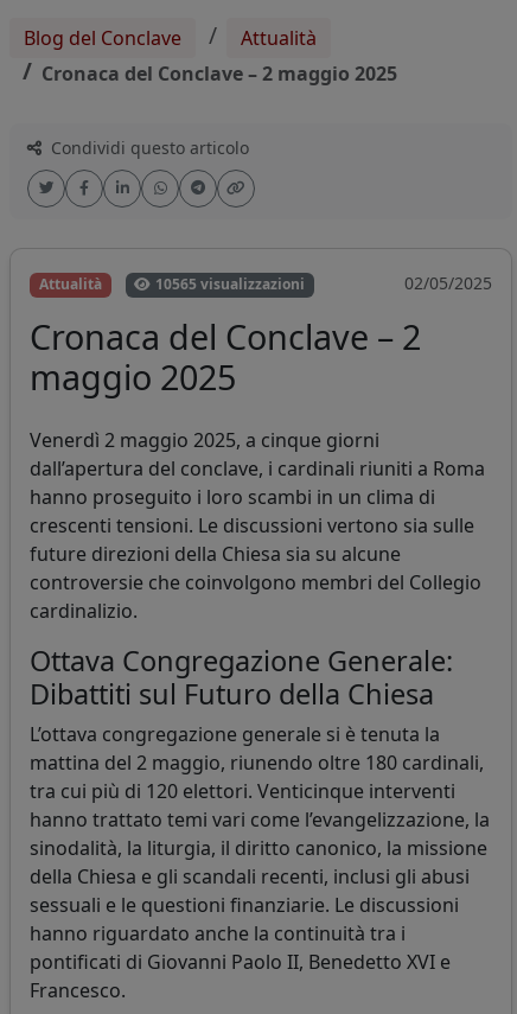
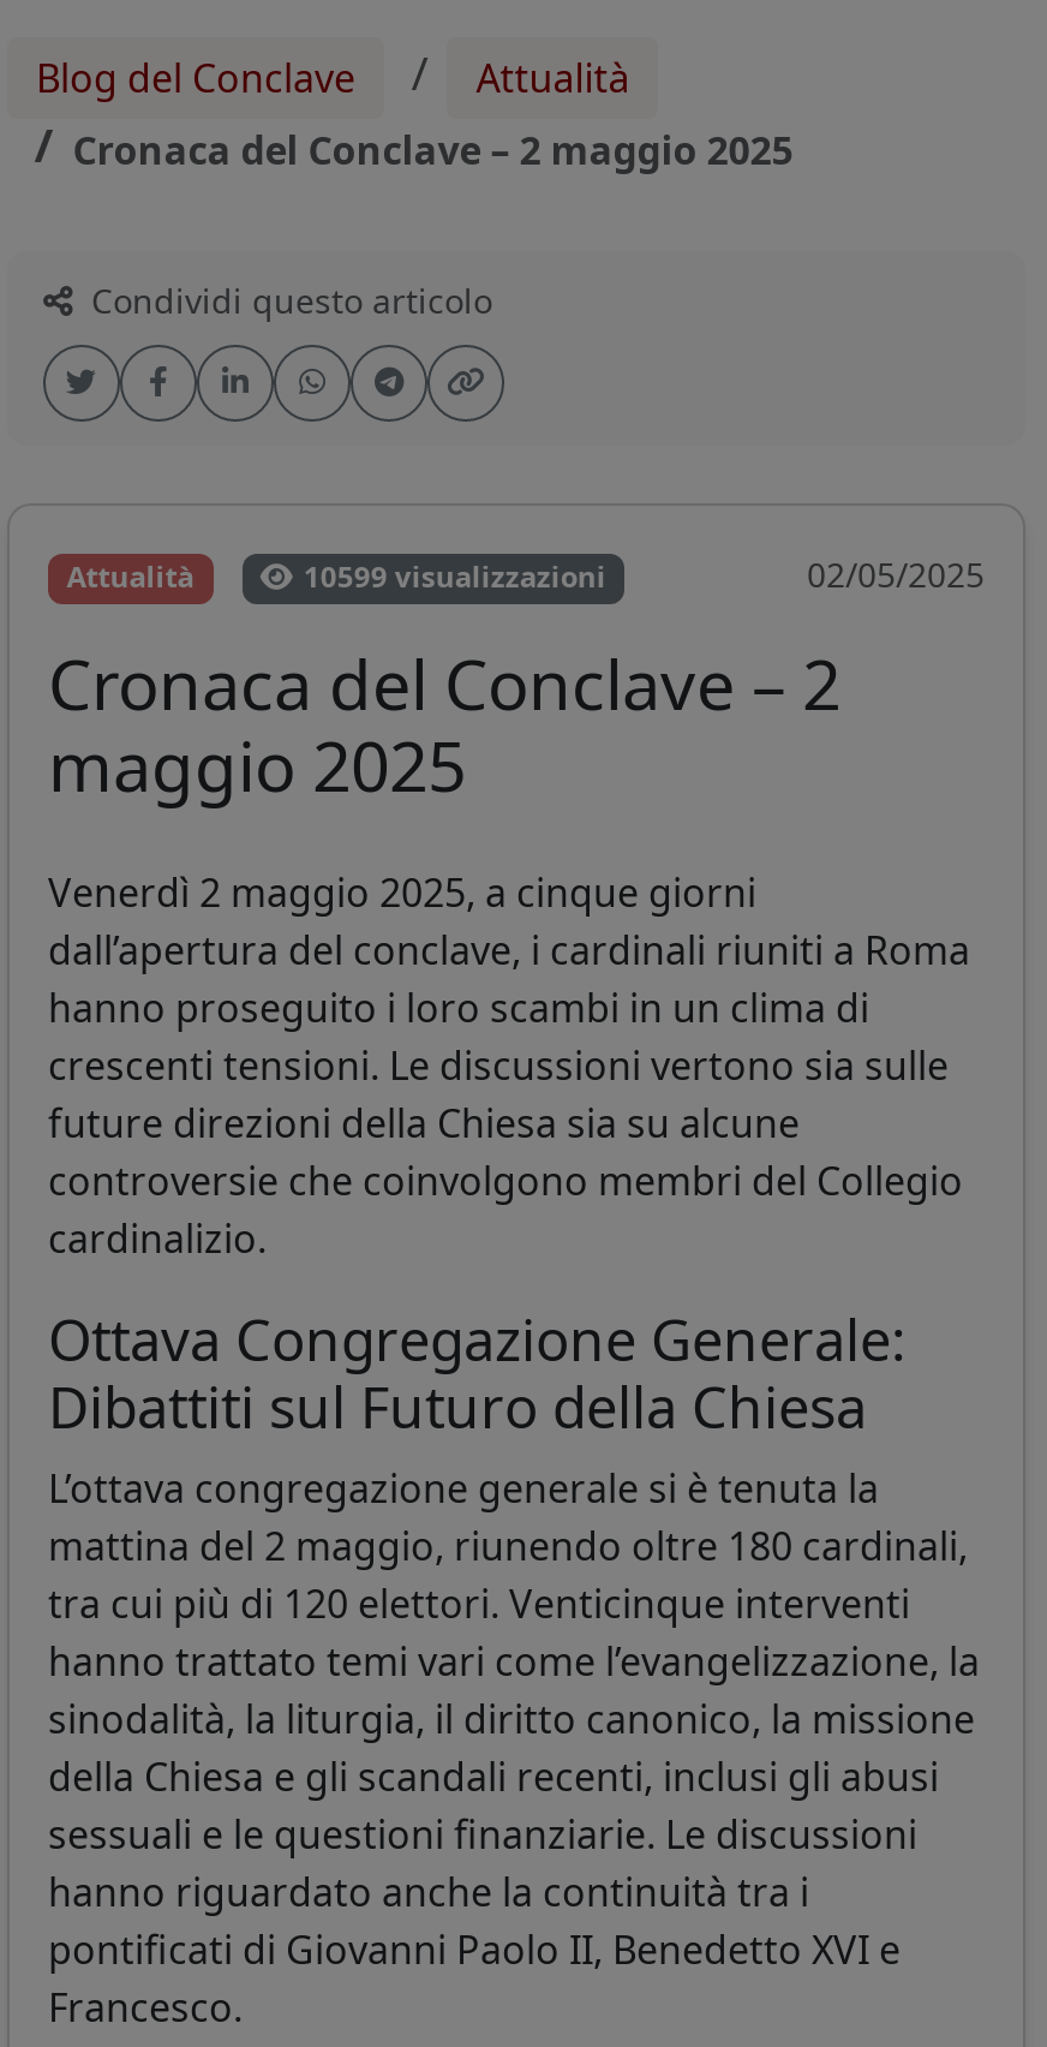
[156,274,305,295] 10565 visualizzazioni -> [304,557,606,598] 10599 visualizzazioni

